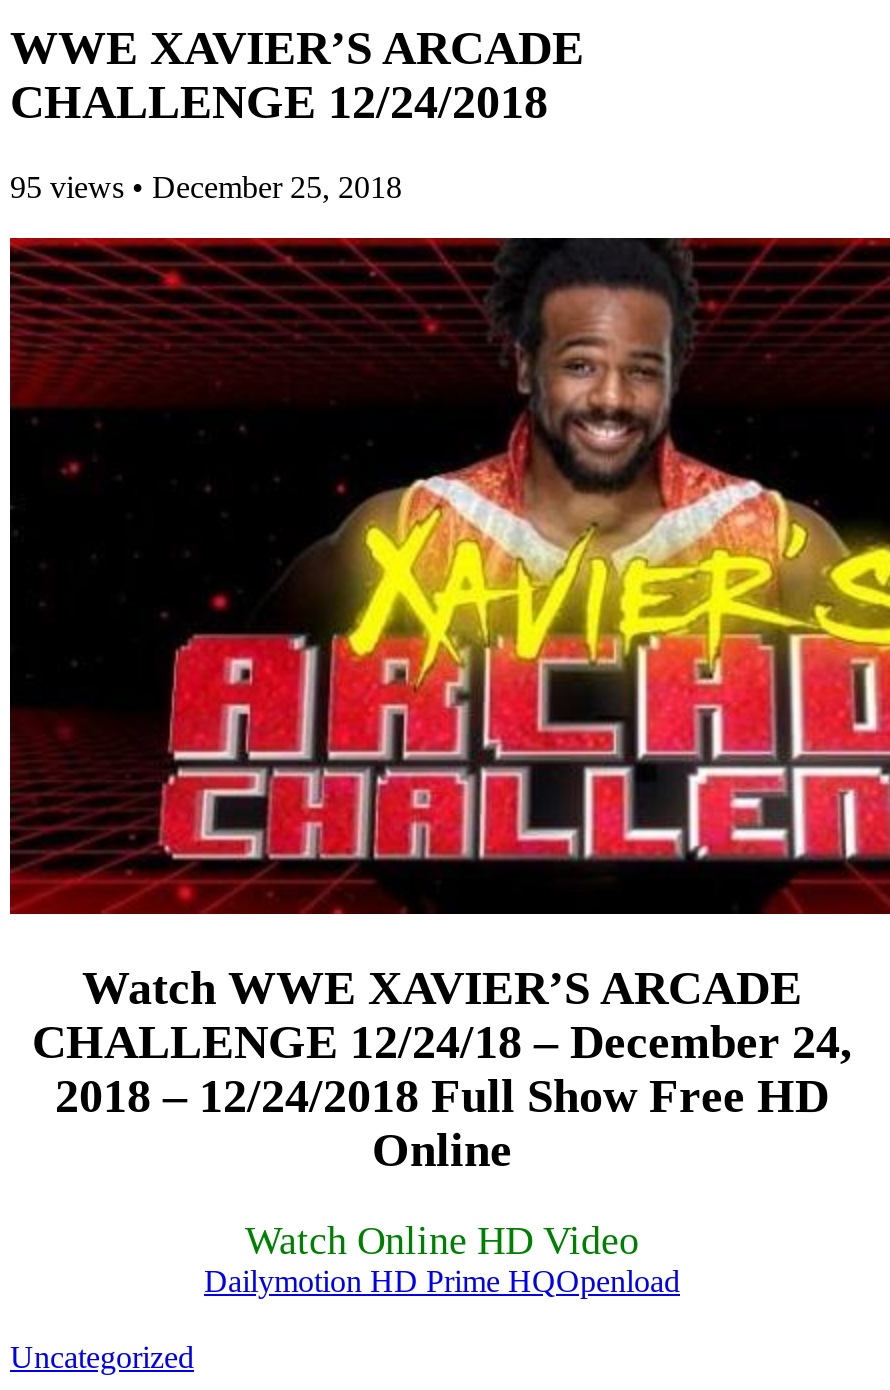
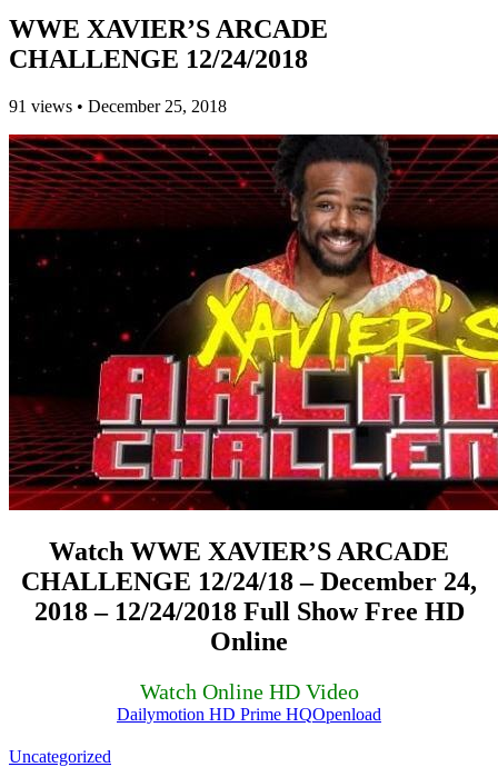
[10,170,402,204] 95 views • December 25, 2018 -> [9,96,227,115] 91 views • December 25, 2018

